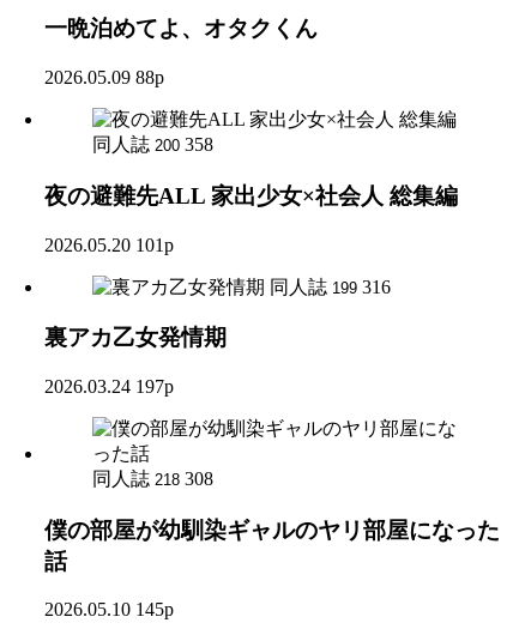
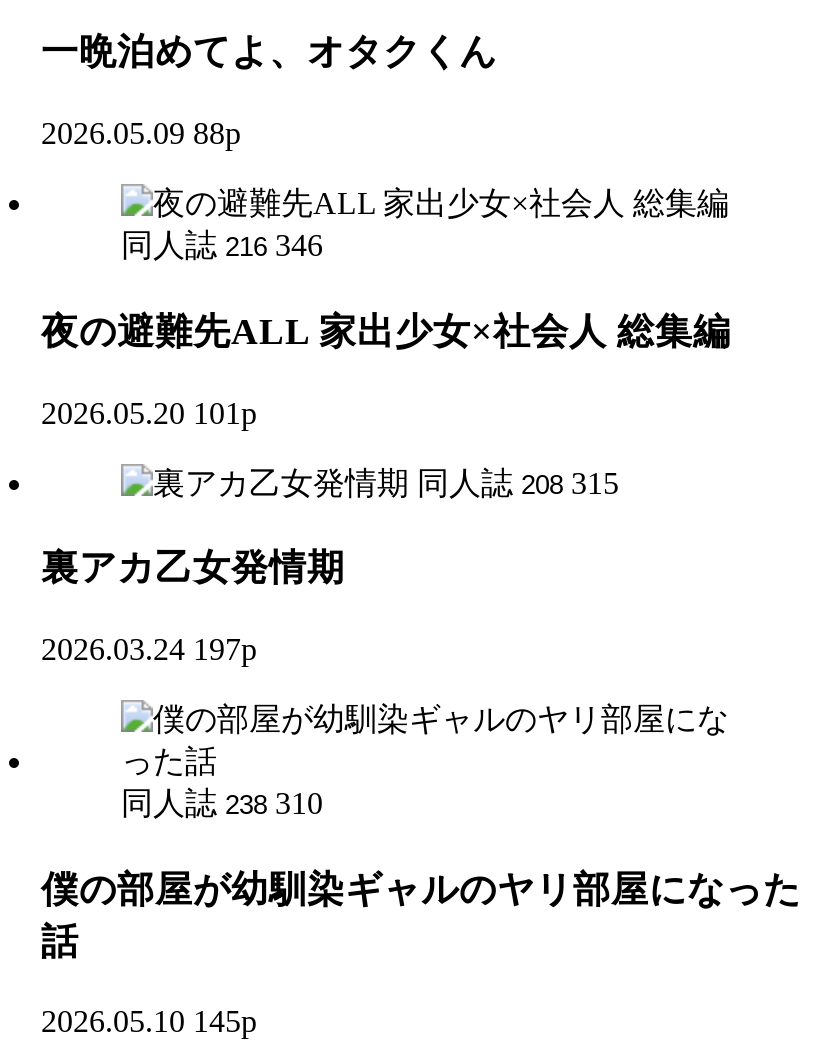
[92,134,213,155] 同人誌 200 358 -> [121,228,323,262] 同人誌 216 346
[270,276,391,297] 同人誌 199 316 -> [417,465,619,499] 同人誌 208 315
[92,468,213,489] 同人誌 218 308 -> [121,786,323,820] 同人誌 238 310

